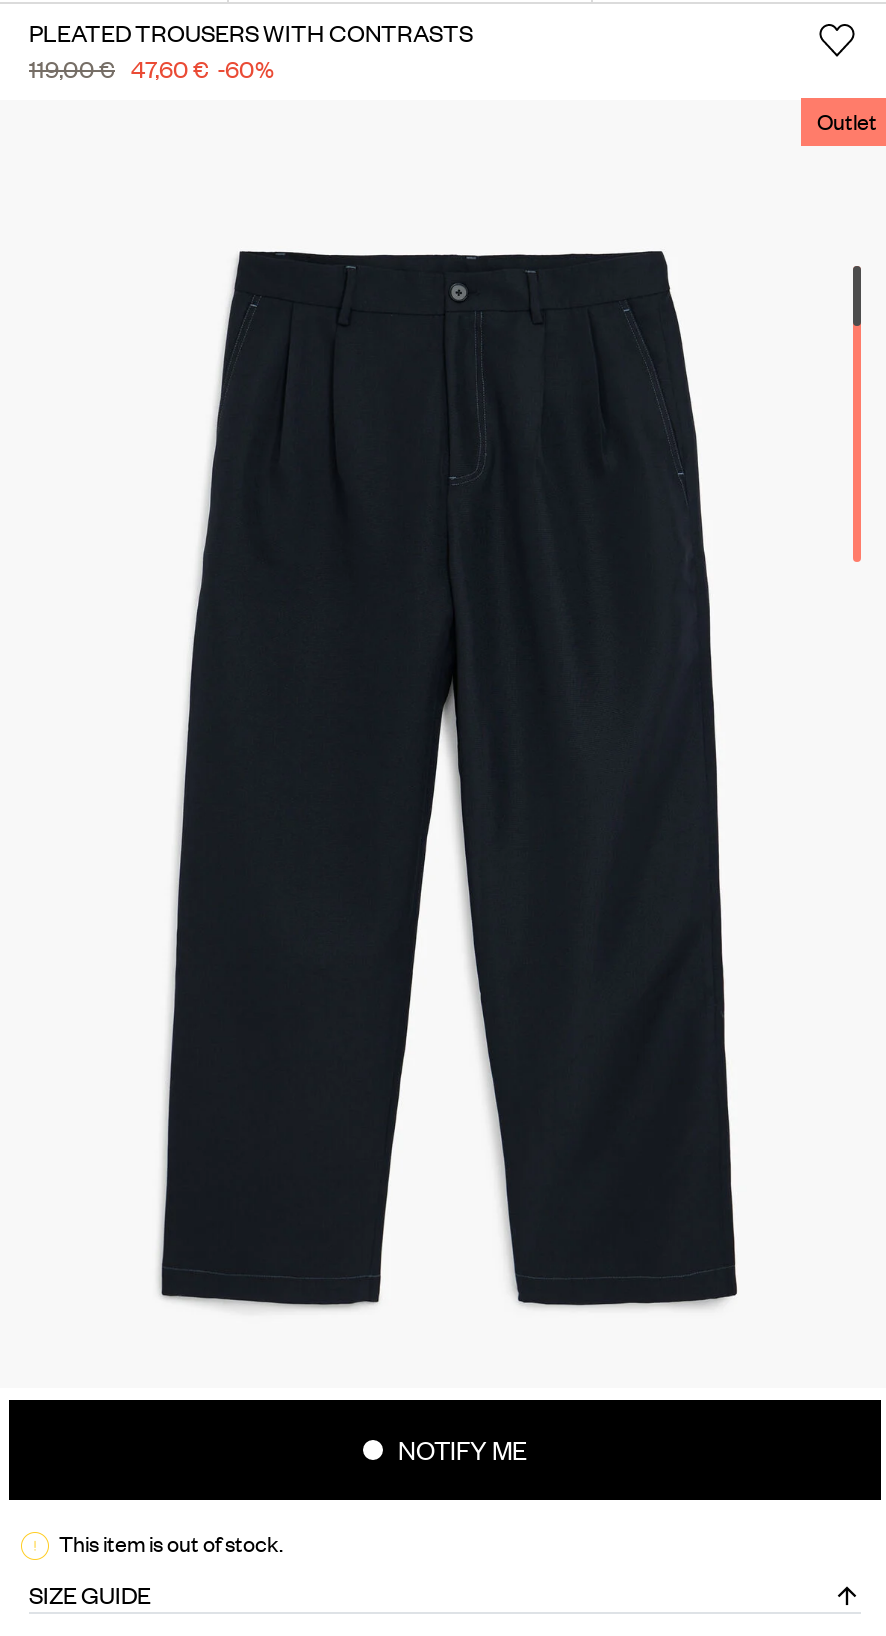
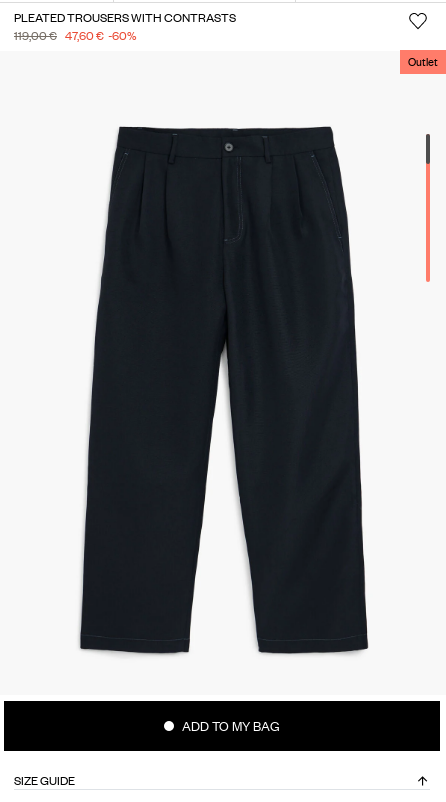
[59,1431,528,1559] NOTIFY ME | This item is out of stock. -> [182,717,280,735] ADD TO MY BAG

